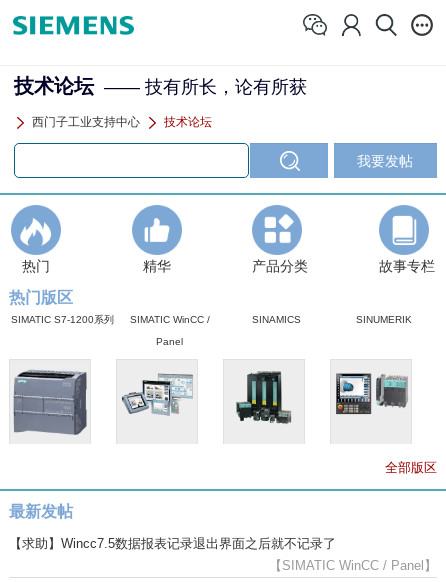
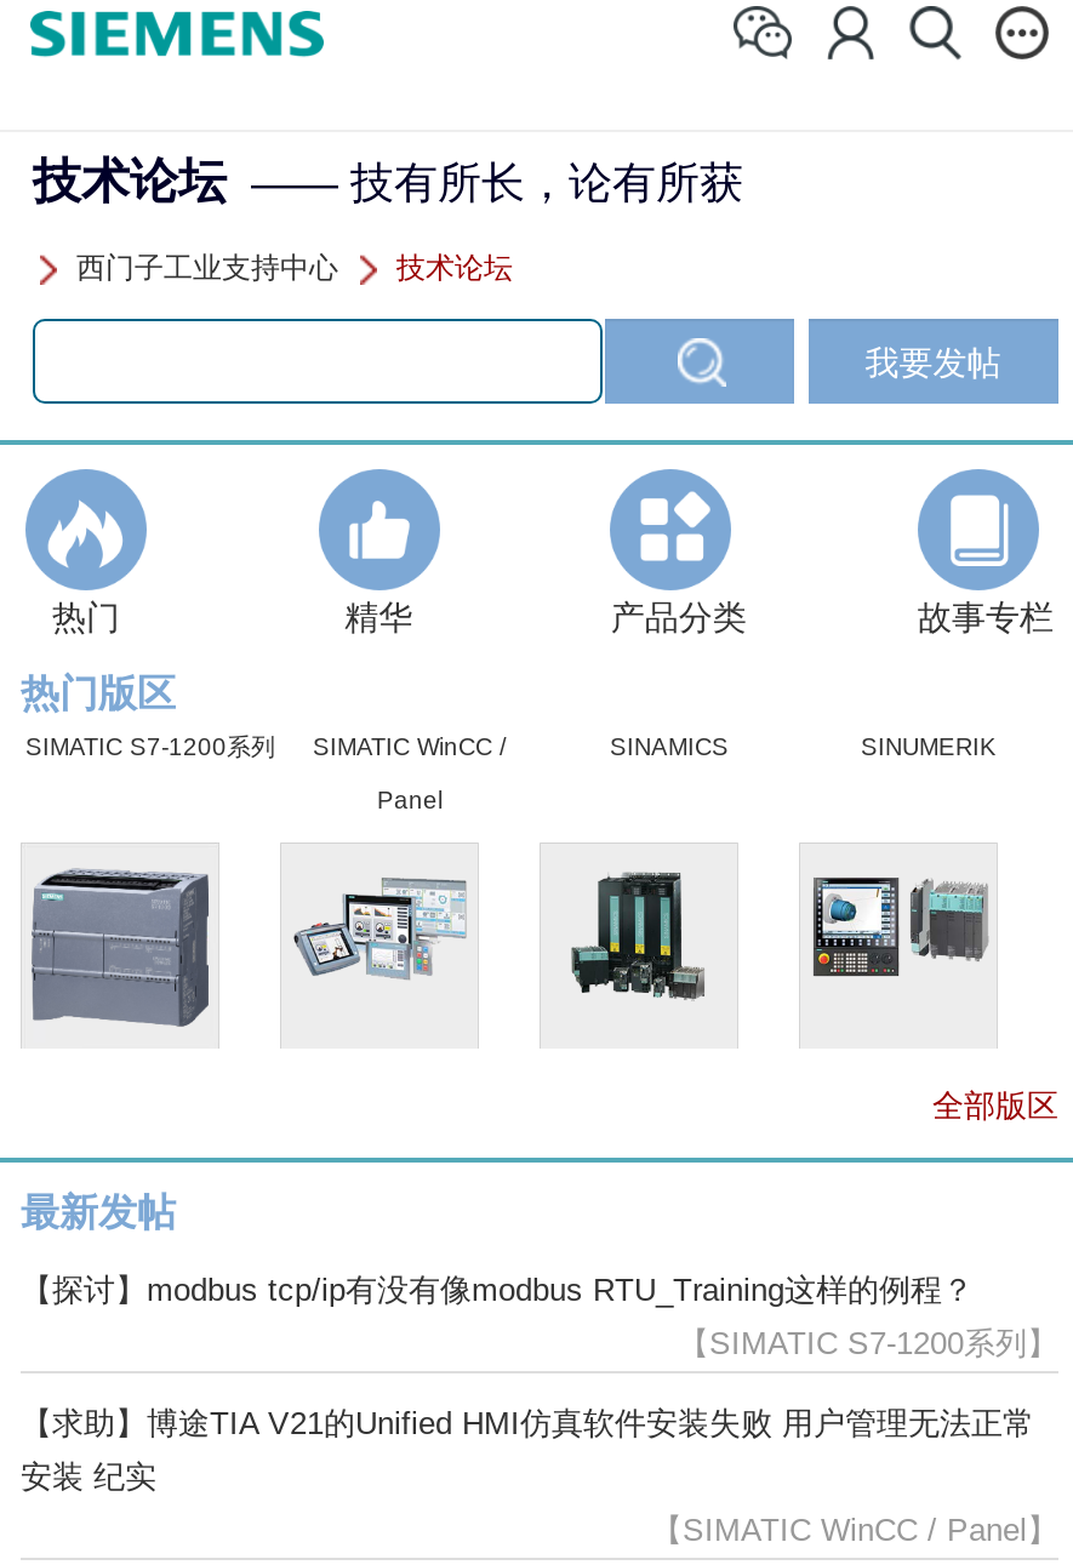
[9,536,336,551] 【求助】Wincc7.5数据报表记录退出界面之后就不记录了 -> [21,1272,1058,1495] 【探讨】modbus tcp/ip有没有像modbus RTU_Training这样的例程？ | 【SIMATIC S7-1200系列】 | 【求助】博途TIA V21的Unified HMI仿真软件安装失败 用户管理无法正常 | 安装 纪实

